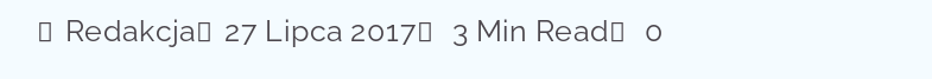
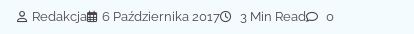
[224,14,417,49] 27 Lipca 2017 -> [102,9,220,24] 6 Października 2017

